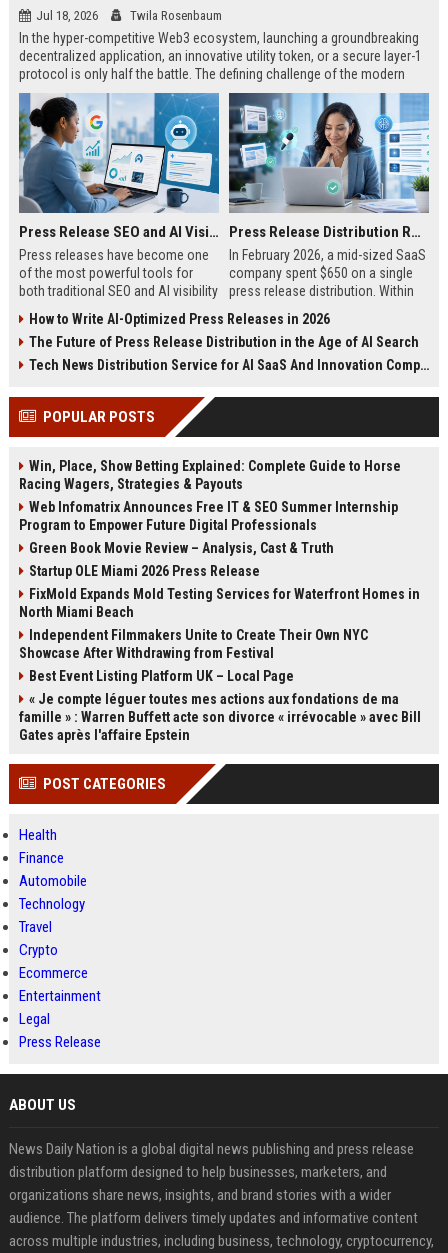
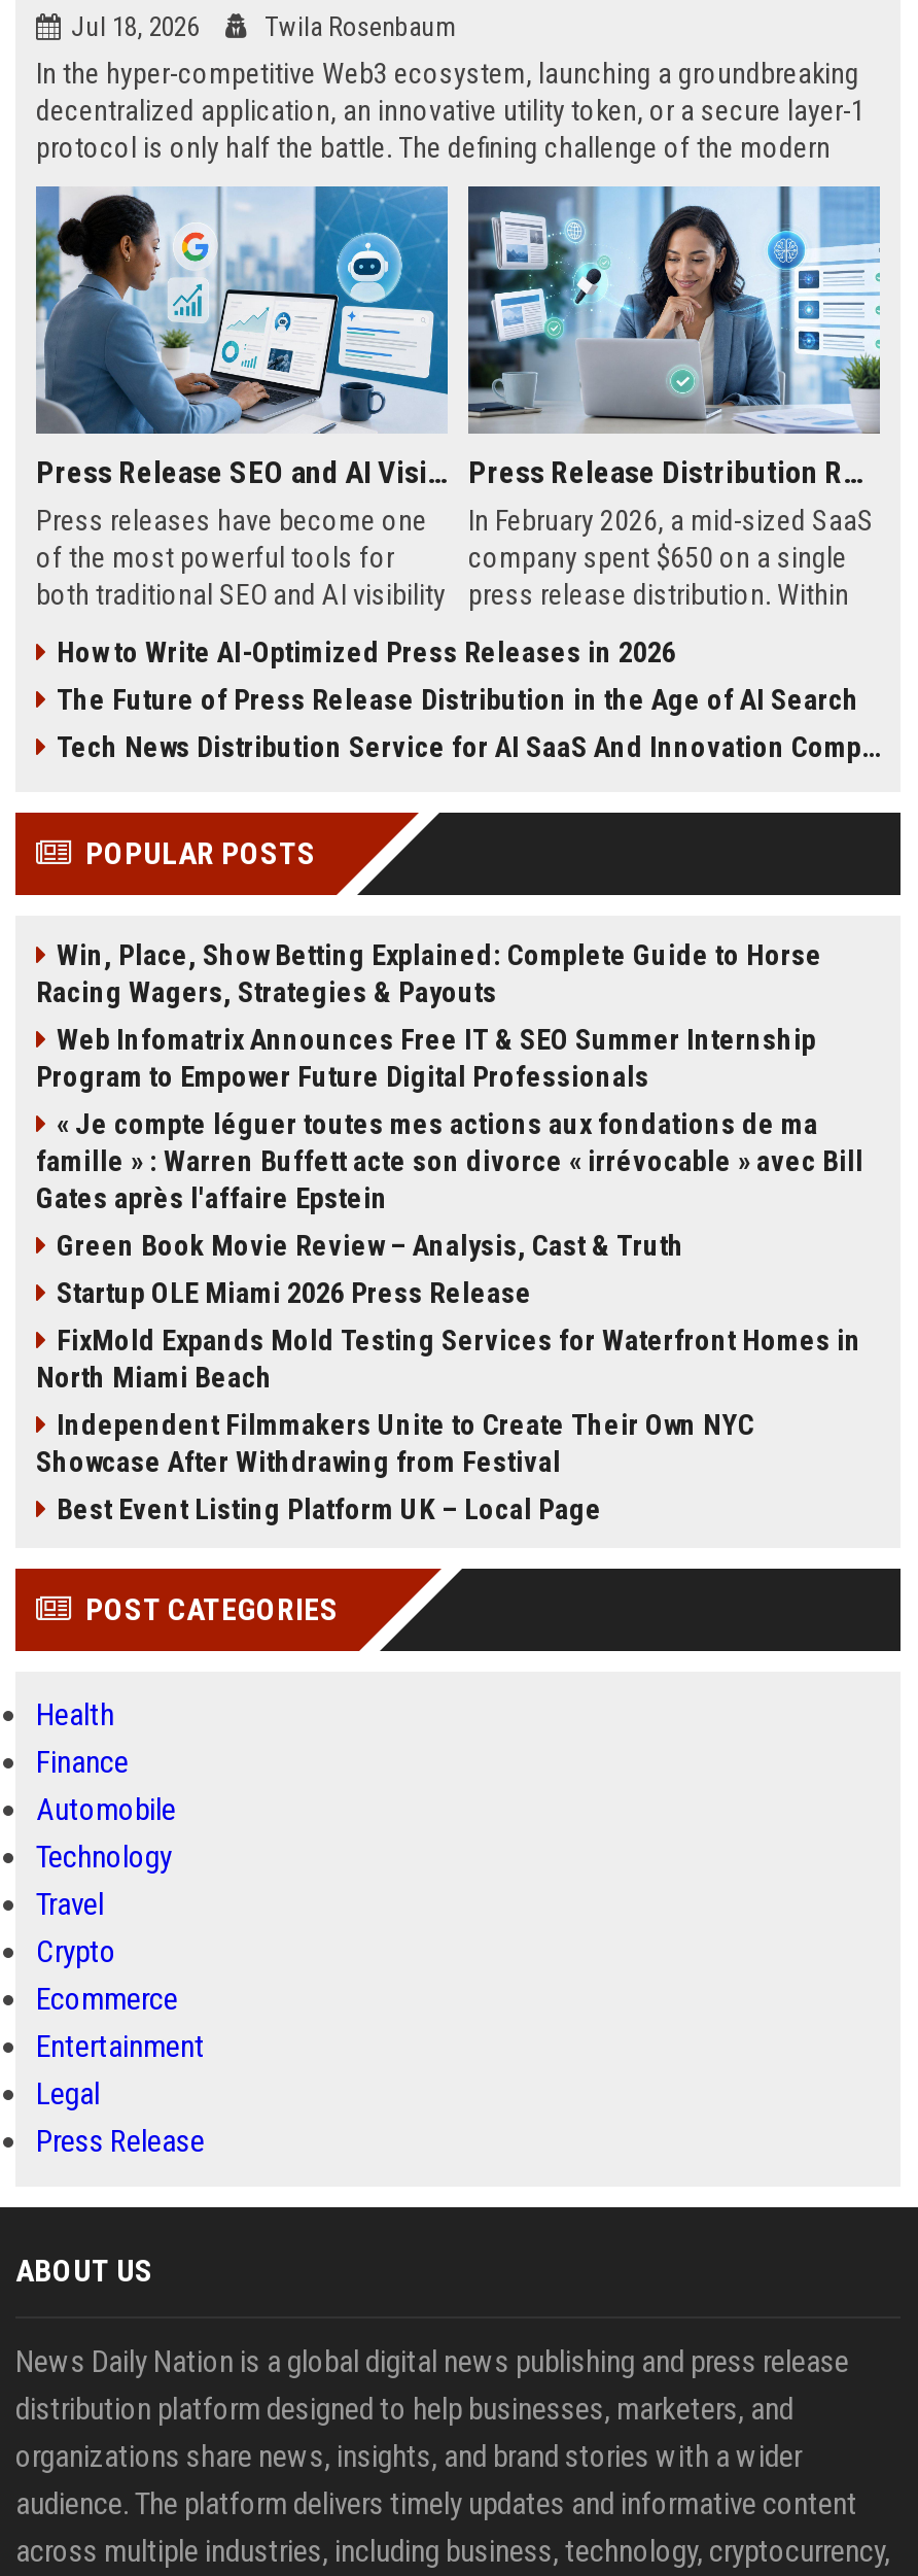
moved [19,540,420,684] -> [36,1229,861,1525]: Green Book Movie Review – Analysis, Cast & Truth | Startup OLE Miami 2026 Press Release | FixMold Expands Mold Testing Services for Waterfront Homes in | North Miami Beach | Independent Filmmakers Unite to Create Their Own NYC | Showcase After Withdrawing from Festival | Best Event Listing Platform UK – Local Page
moved [19,691,421,743] -> [36,1107,863,1214]: « Je compte léguer toutes mes actions aux fondations de ma | famille » : Warren Buffett acte son divorce « irrévocable » avec Bill | Gates après l'affaire Epstein

